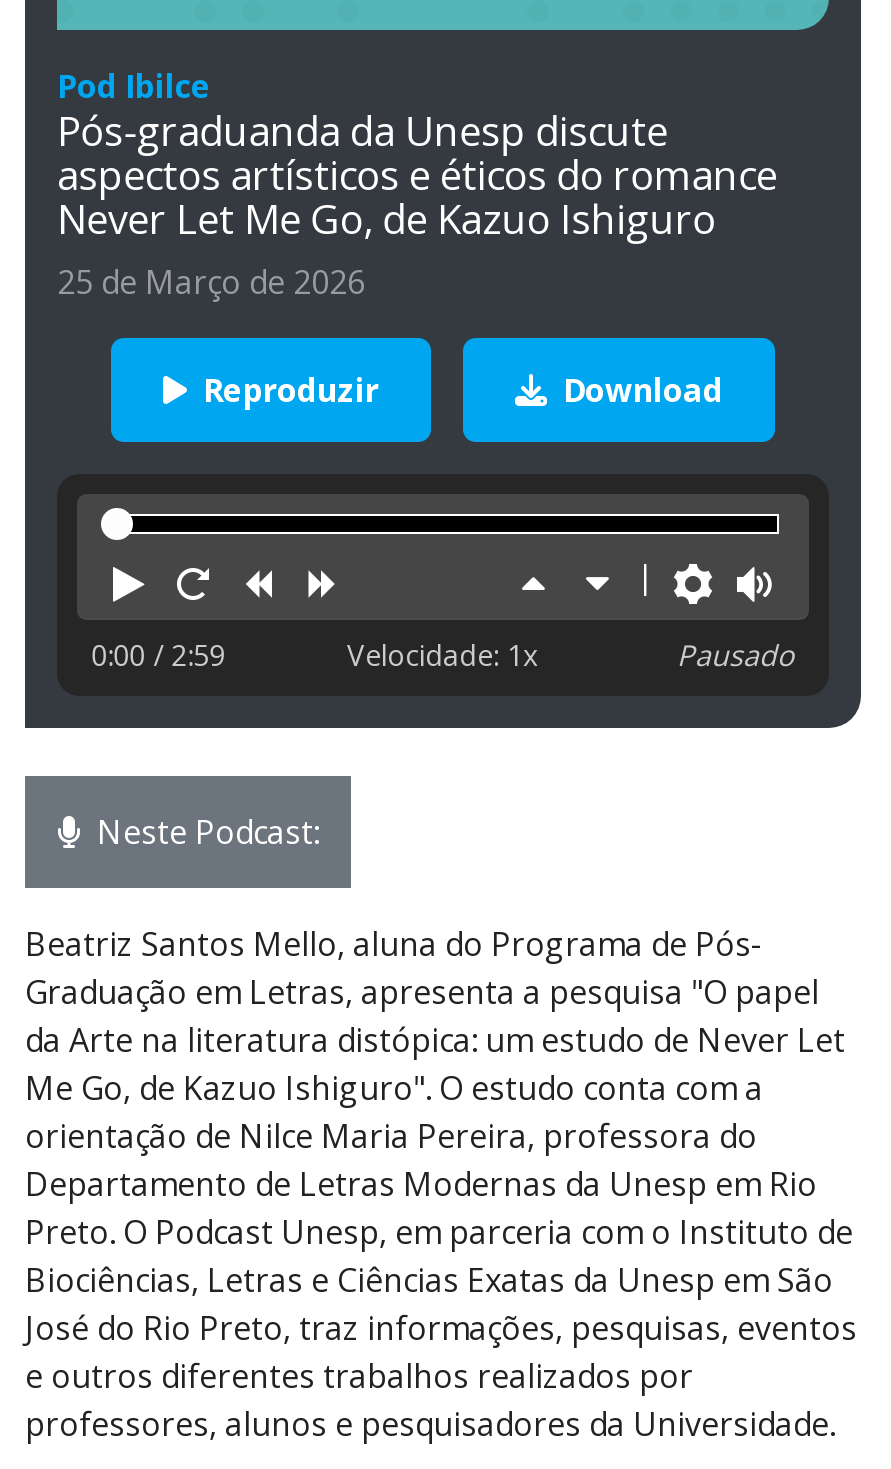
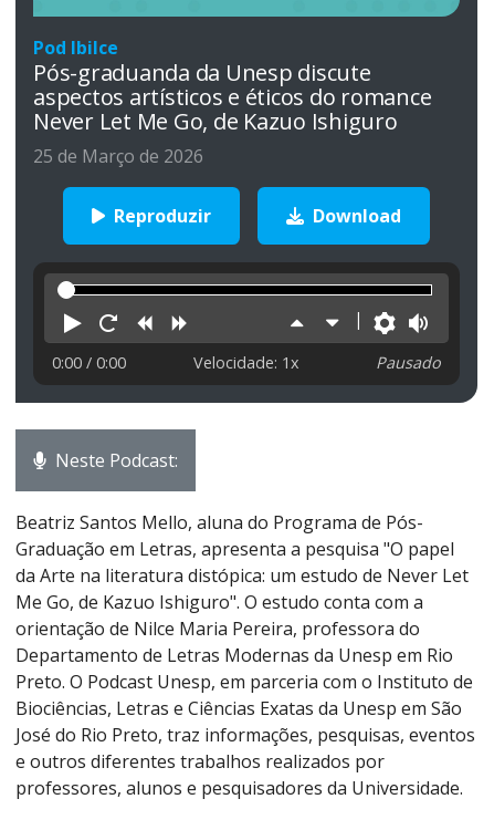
[91,636,225,674] 0:00 / 2:59 -> [52,352,126,373] 0:00 / 0:00

